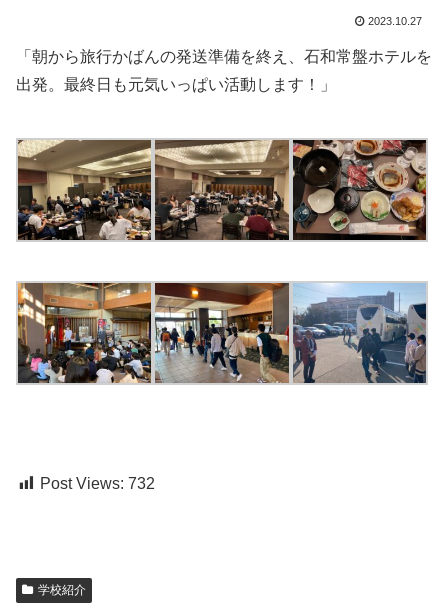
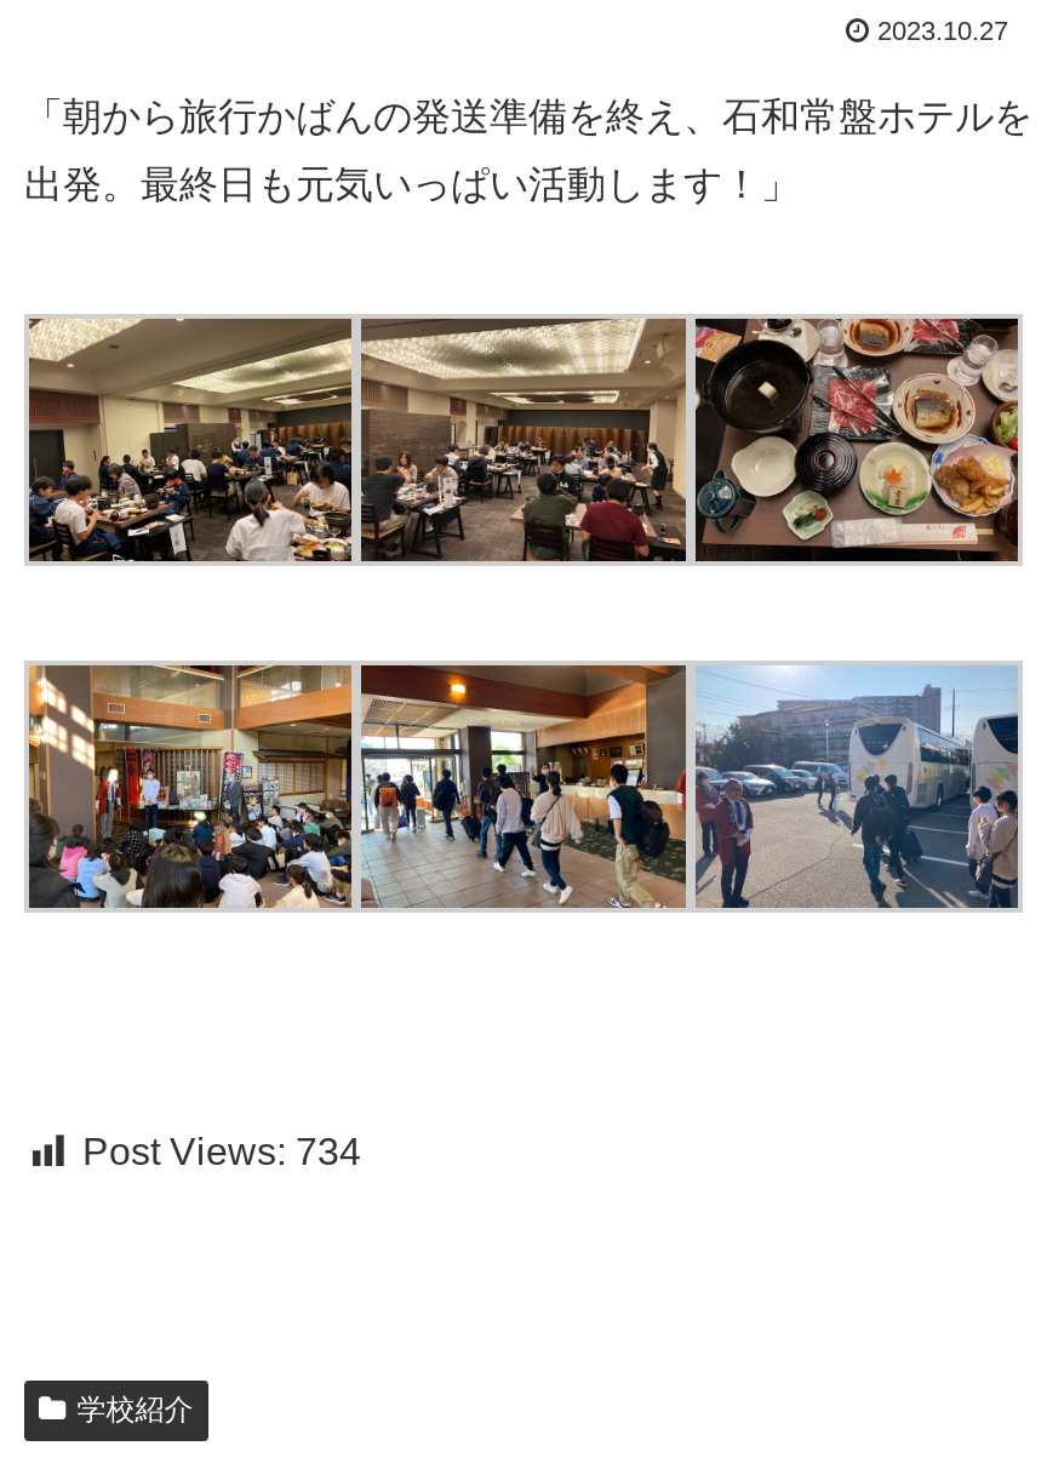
[40,475,155,492] Post Views: 732 -> [82,1132,361,1173] Post Views: 734

